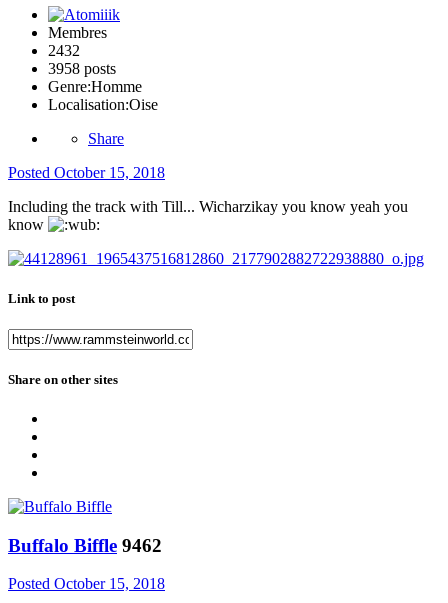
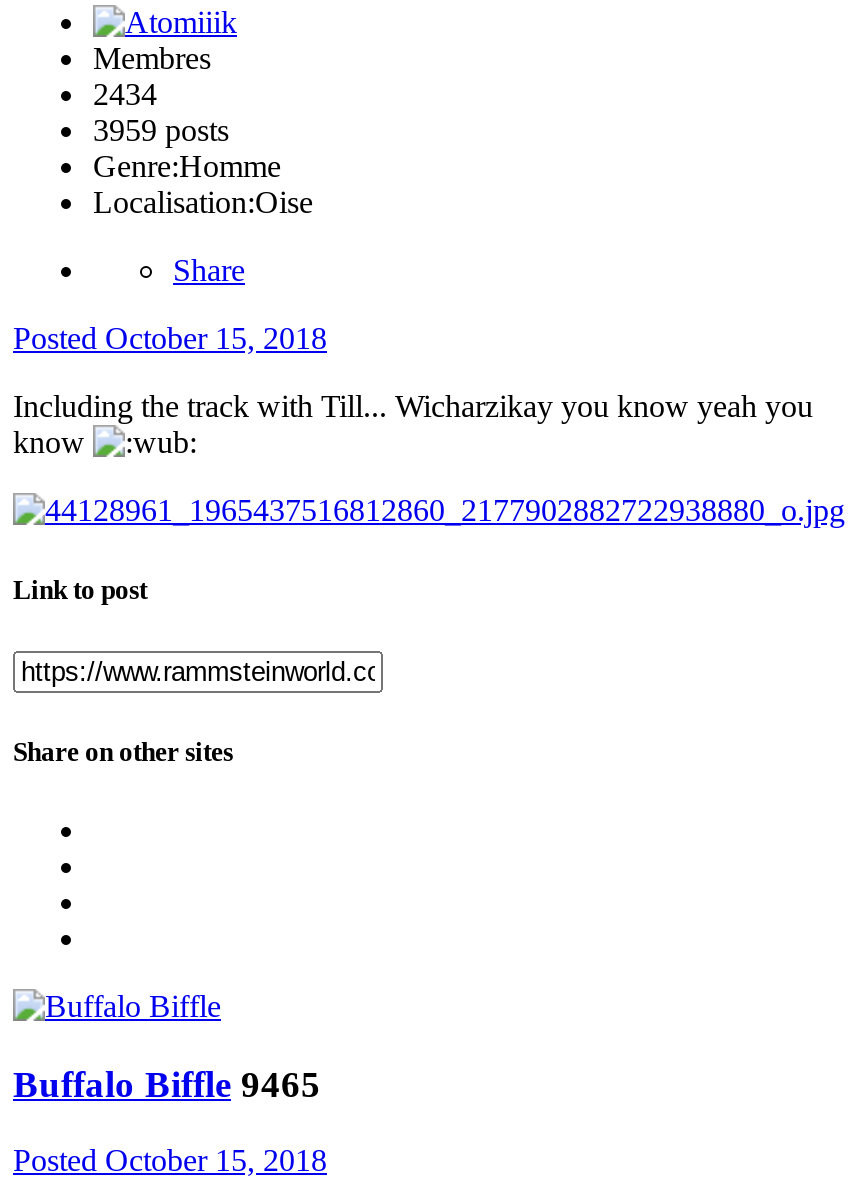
[48,42,80,59] 2432 -> [93,78,157,112] 2434
[48,60,116,77] 3958 posts -> [93,114,229,148] 3959 posts
[8,535,162,556] Buffalo Biffle 9462 -> [13,1063,321,1105] Buffalo Biffle 9465

